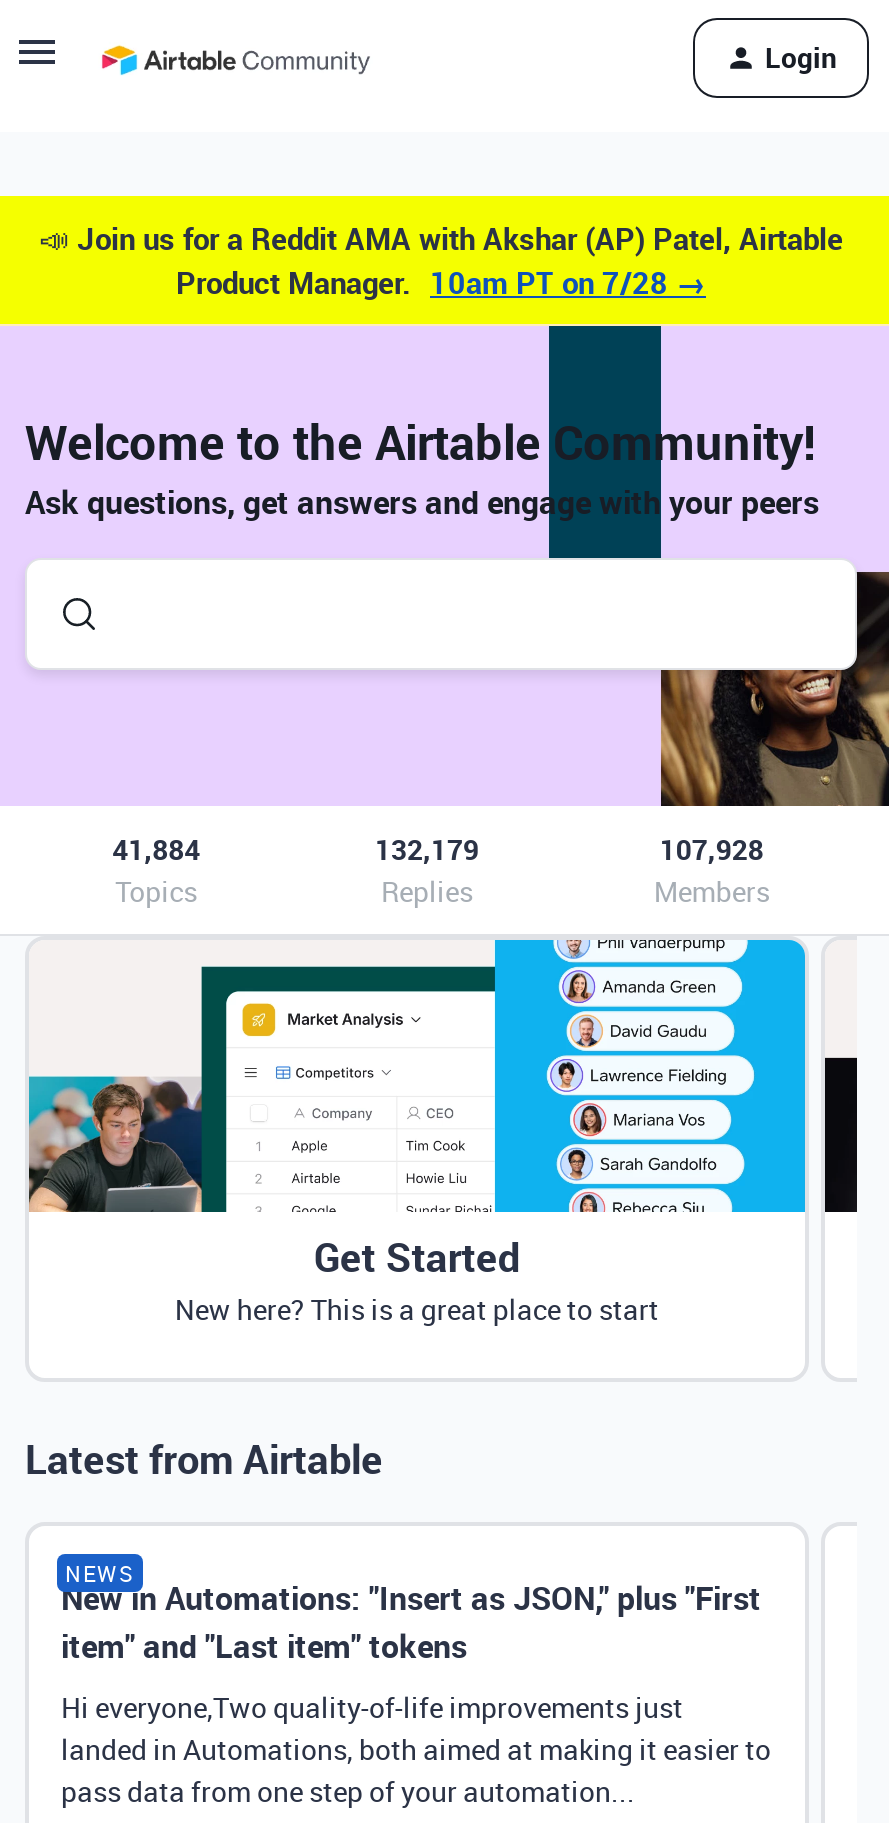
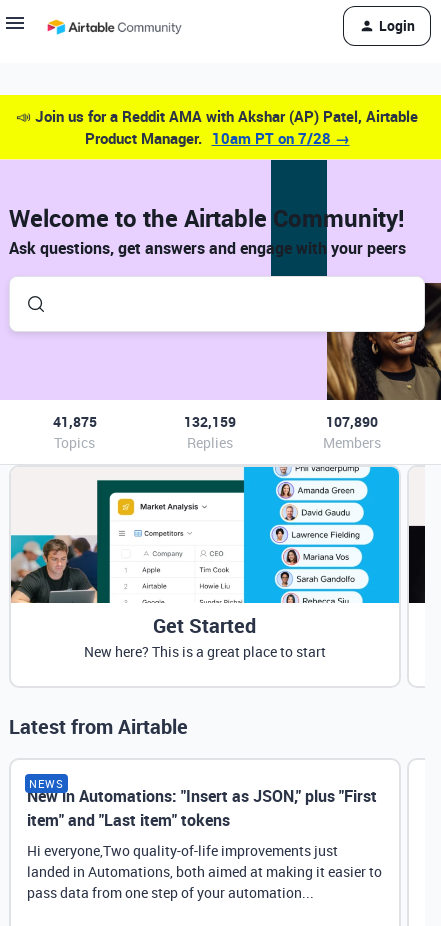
[112,830,200,868] 41,884 -> [53,412,97,431] 41,875
[375,830,479,868] 132,179 -> [184,412,236,431] 132,159
[660,830,764,868] 107,928 -> [326,412,378,431] 107,890

